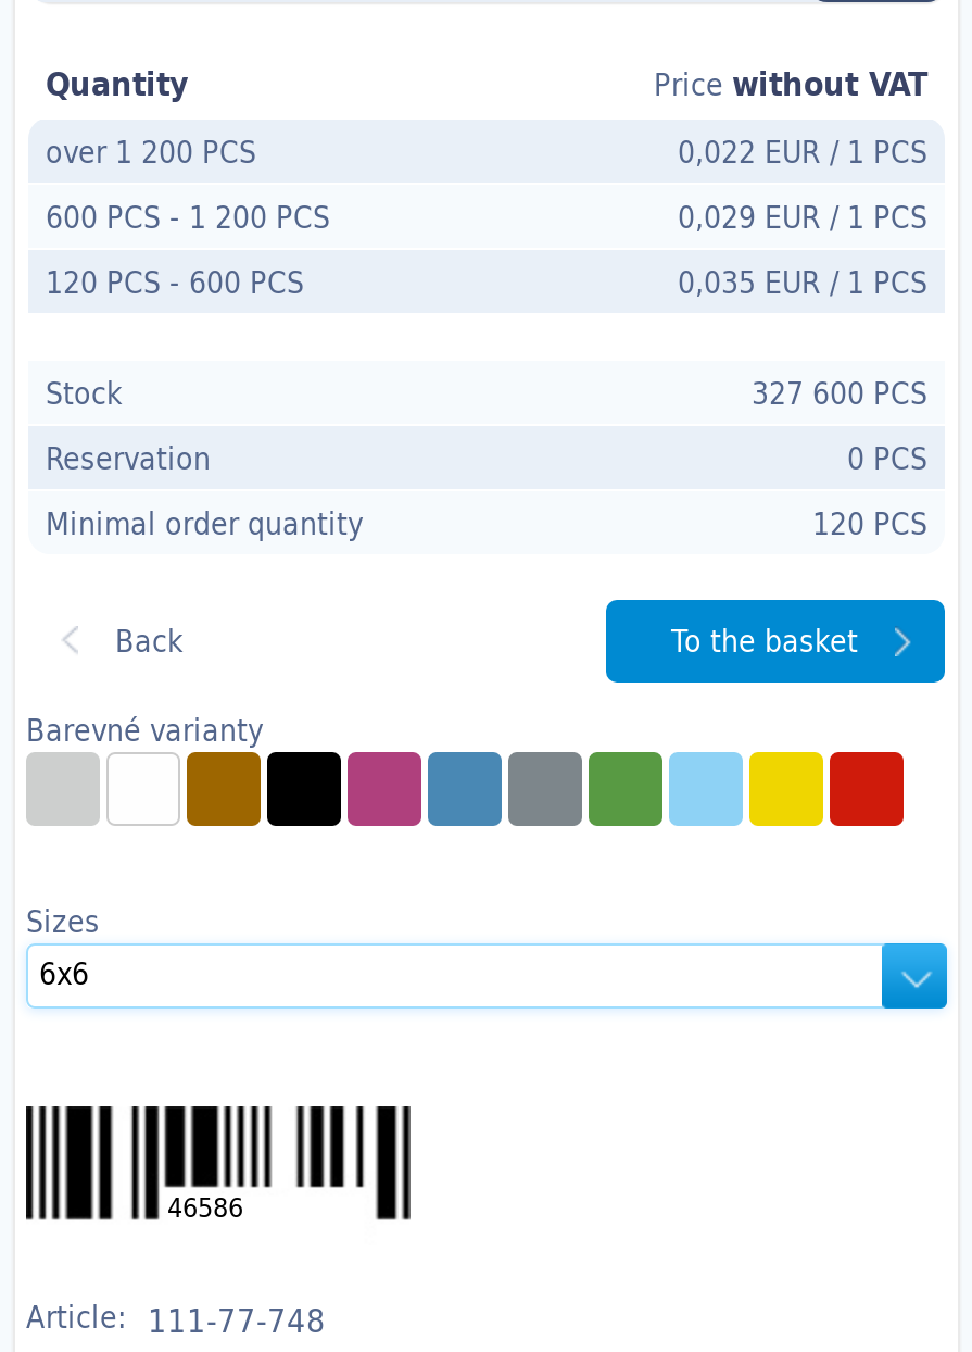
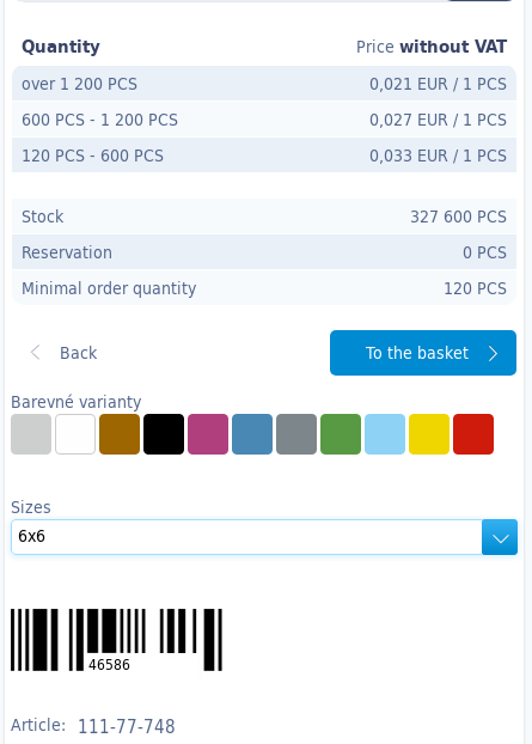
[678,129,927,174] 0,022 EUR / 1 PCS -> [369,71,507,96] 0,021 EUR / 1 PCS
[678,194,927,240] 0,029 EUR / 1 PCS -> [369,107,507,132] 0,027 EUR / 1 PCS
[678,259,927,305] 0,035 EUR / 1 PCS -> [369,143,507,168] 0,033 EUR / 1 PCS

